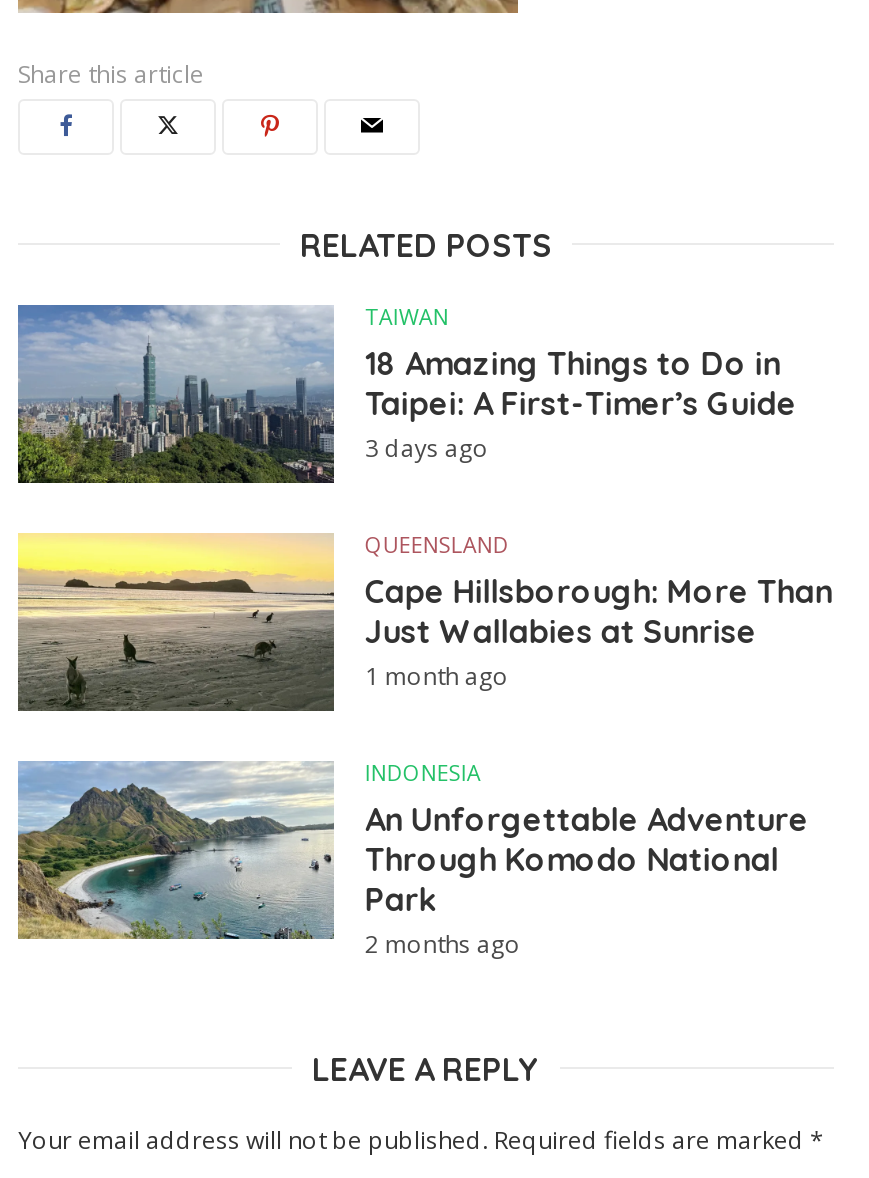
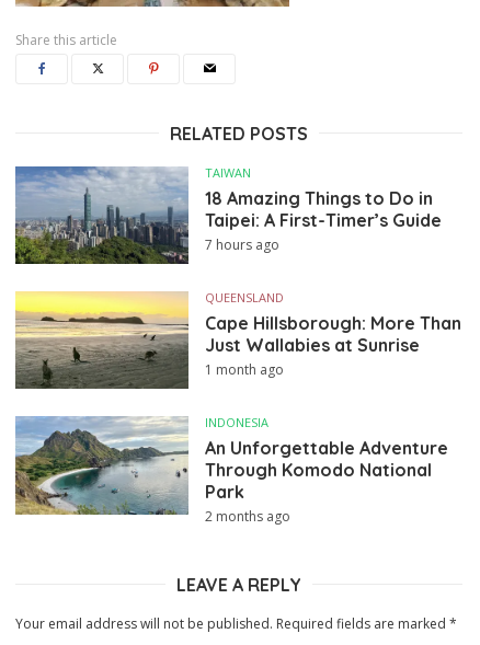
[365,430,489,464] 3 days ago -> [205,235,280,254] 7 hours ago

